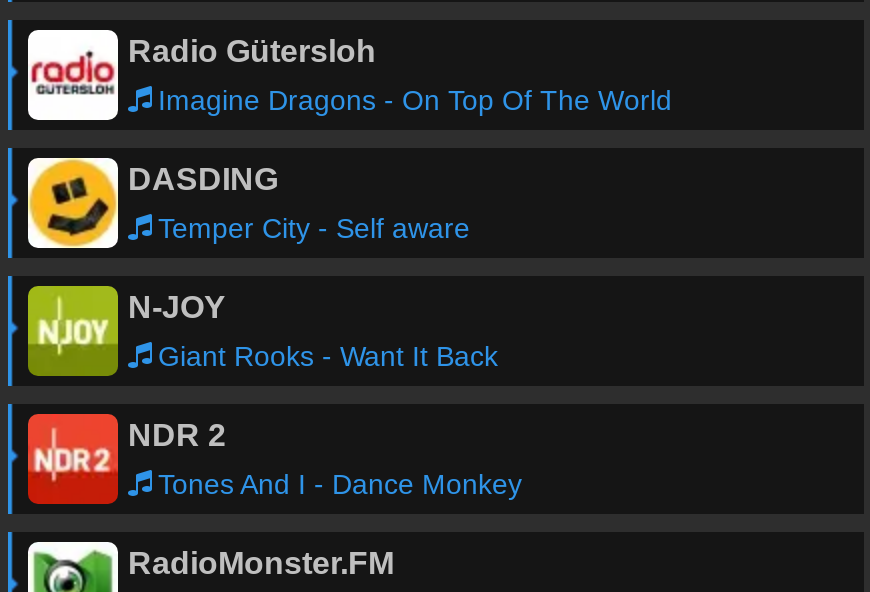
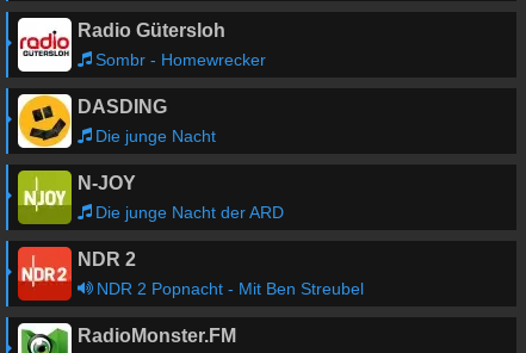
[158,84,672,116] Imagine Dragons - On Top Of The World -> [95,50,266,69] Sombr - Homewrecker
[158,212,470,244] Temper City - Self aware -> [95,126,216,145] Die junge Nacht
[158,340,498,372] Giant Rooks - Want It Back -> [95,203,284,222] Die junge Nacht der ARD
[158,468,522,500] Tones And I - Dance Monkey -> [97,279,364,298] NDR 2 Popnacht - Mit Ben Streubel

